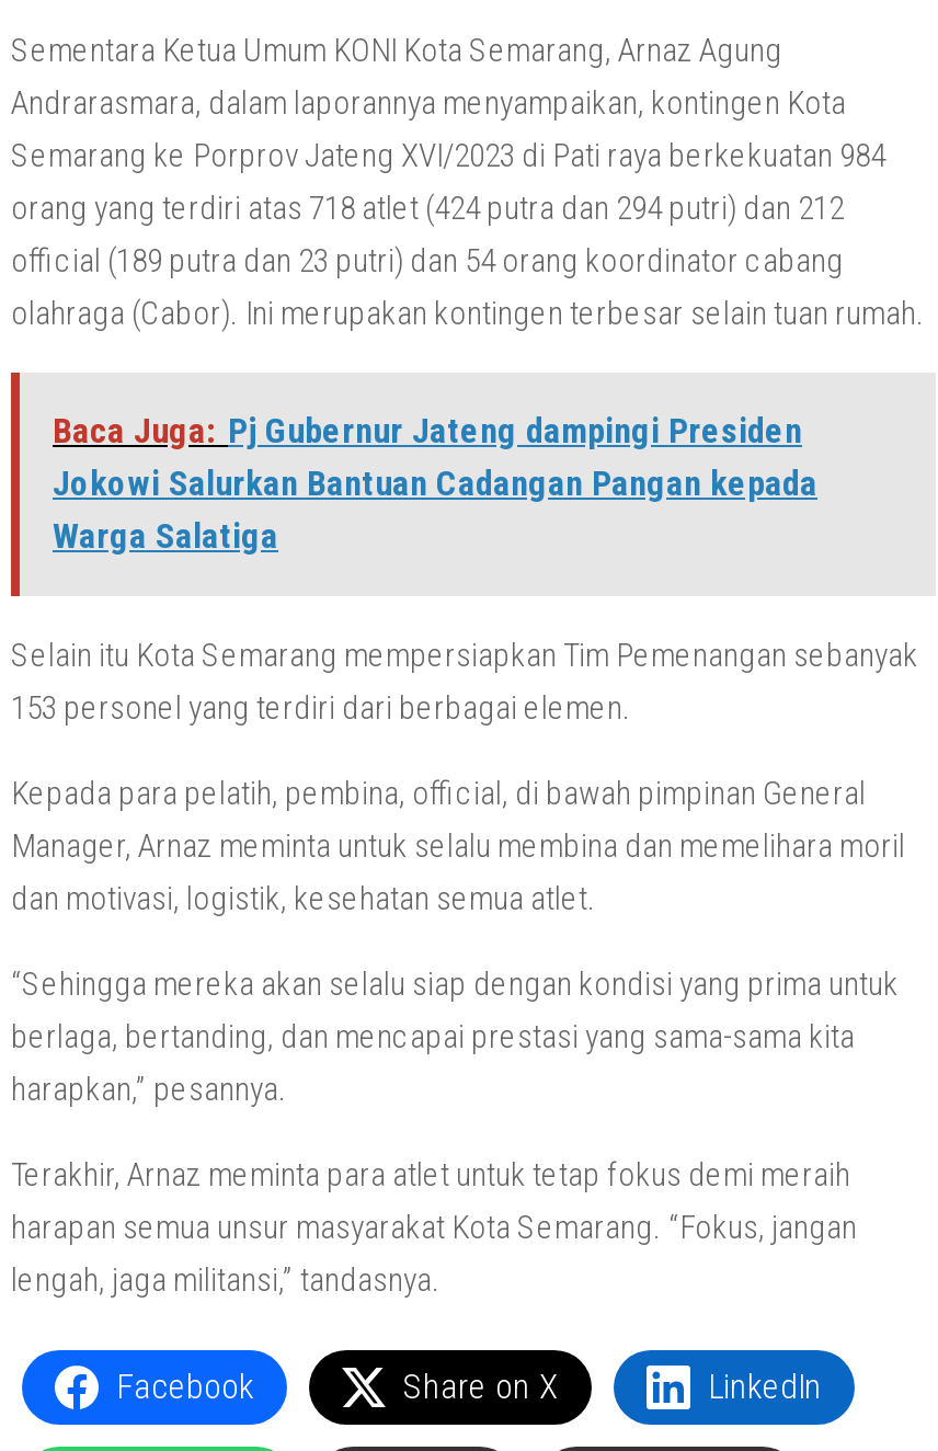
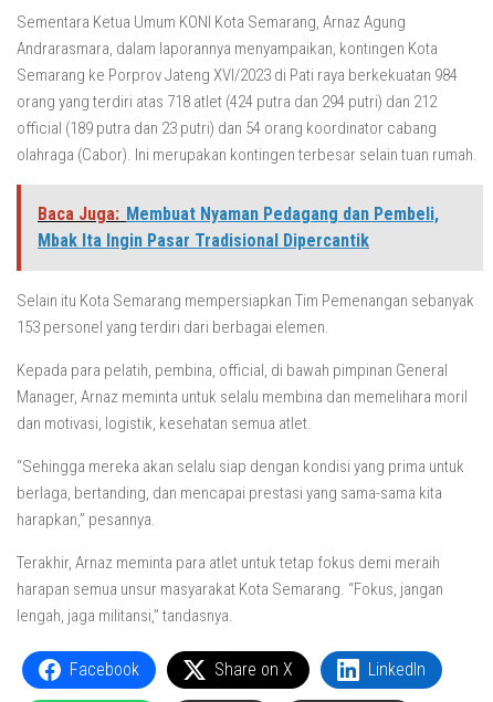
[53,410,817,557] Baca Juga: Pj Gubernur Jateng dampingi Presiden | Jokowi Salurkan Bantuan Cadangan Pangan kepada | Warga Salatiga -> [38,203,439,251] Baca Juga: Membuat Nyaman Pedagang dan Pembeli, | Mbak Ita Ingin Pasar Tradisional Dipercantik

